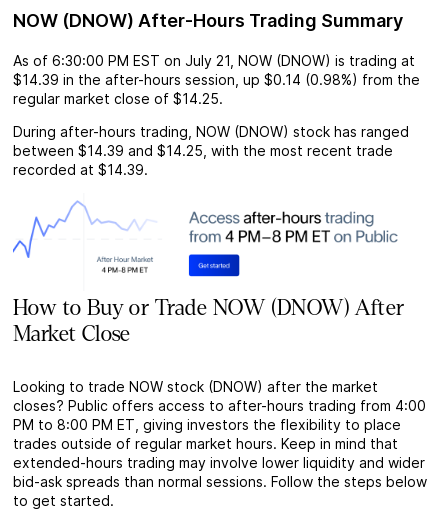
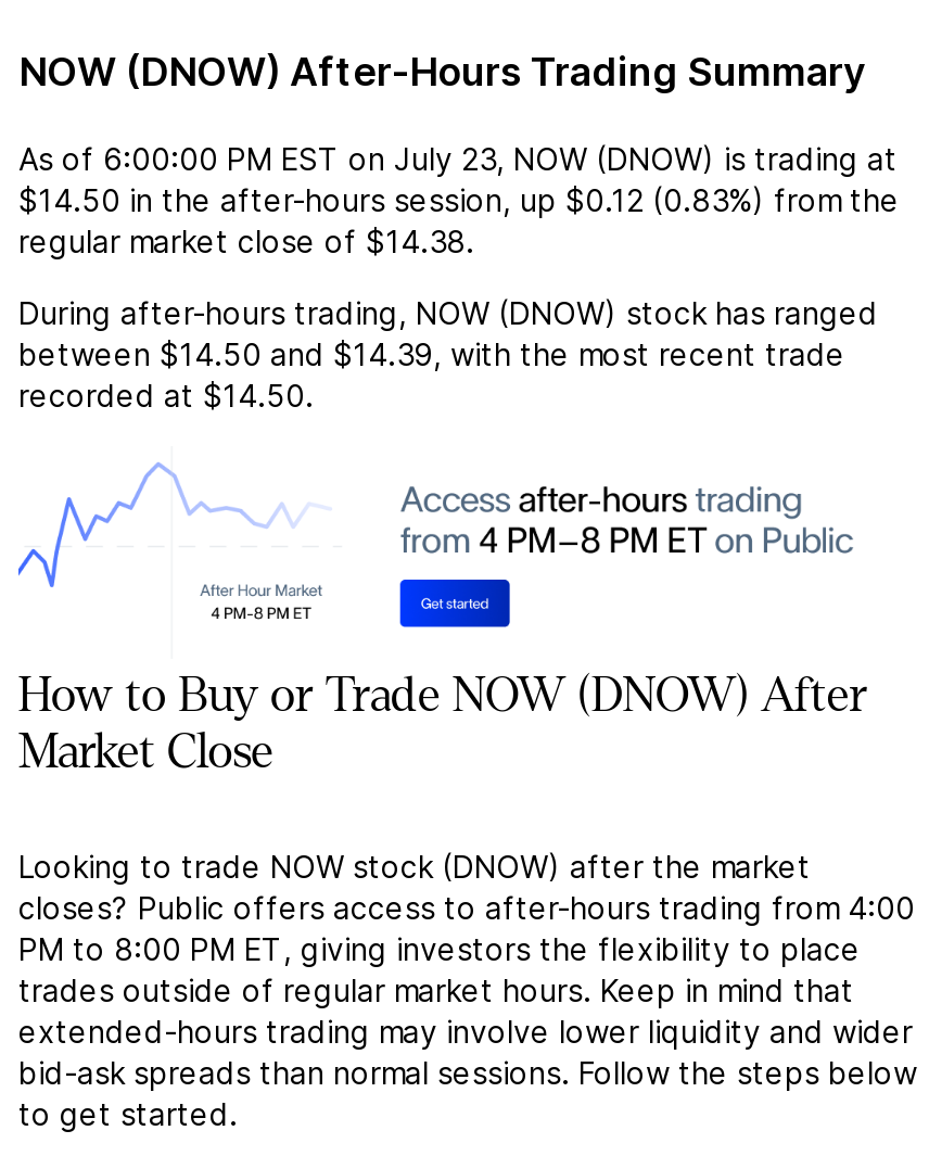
[13,52,415,69] As of 6:30:00 PM EST on July 21, NOW (DNOW) is trading at -> [18,140,898,177] As of 6:00:00 PM EST on July 23, NOW (DNOW) is trading at
[13,71,420,88] $14.39 in the after-hours session, up $0.14 (0.98%) from the -> [18,181,900,218] $14.50 in the after-hours session, up $0.12 (0.83%) from the
[13,90,223,107] regular market close of $14.25. -> [18,222,474,259] regular market close of $14.38.
[13,142,393,159] between $14.39 and $14.25, with the most recent trade -> [18,335,845,372] between $14.50 and $14.39, with the most recent trade
[13,161,148,178] recorded at $14.39. -> [18,376,314,413] recorded at $14.50.

